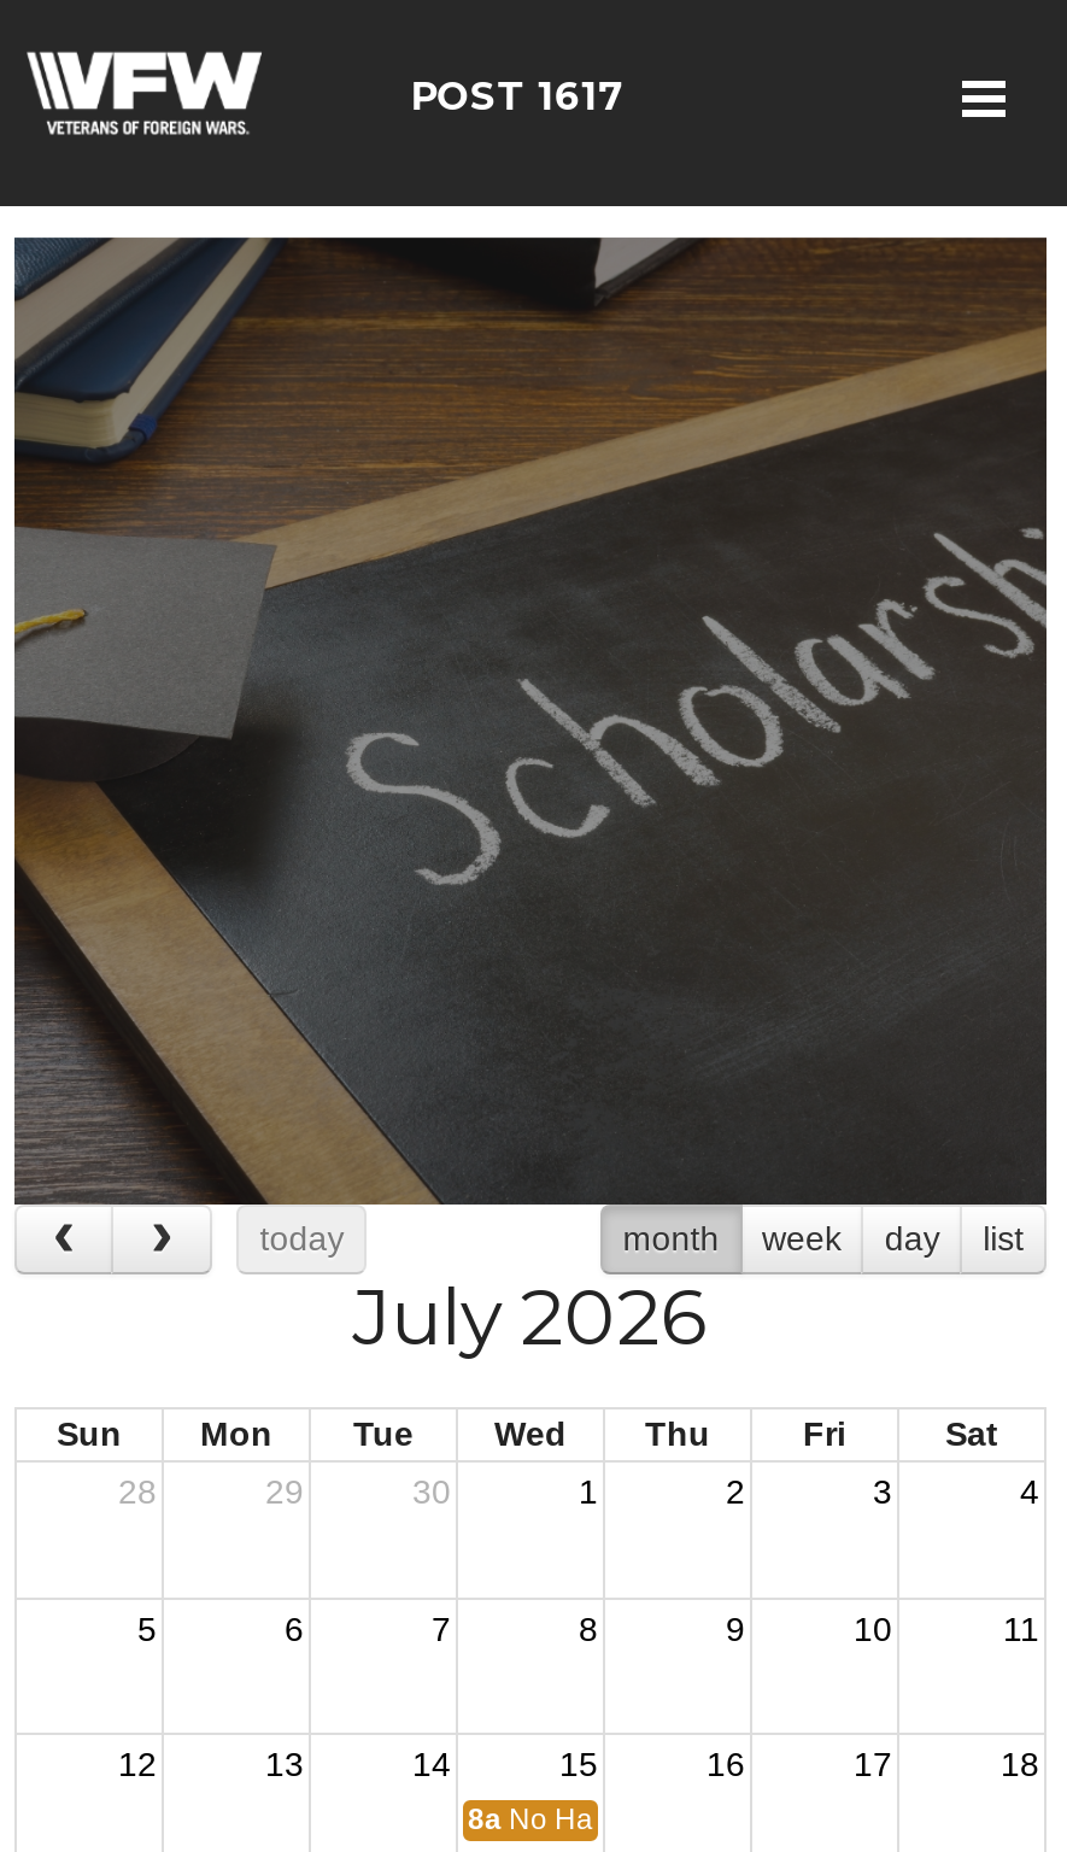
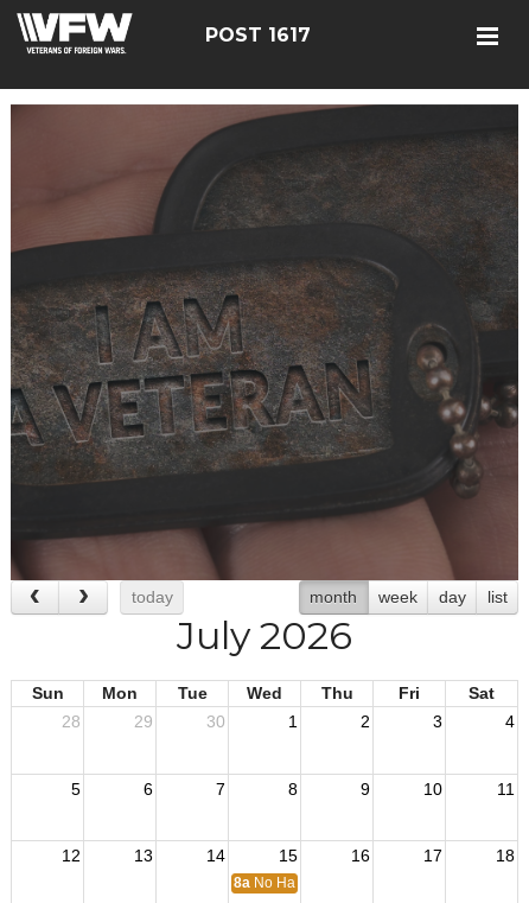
[14,238,1047,1205] [image] -> [11,103,518,581] [image]

